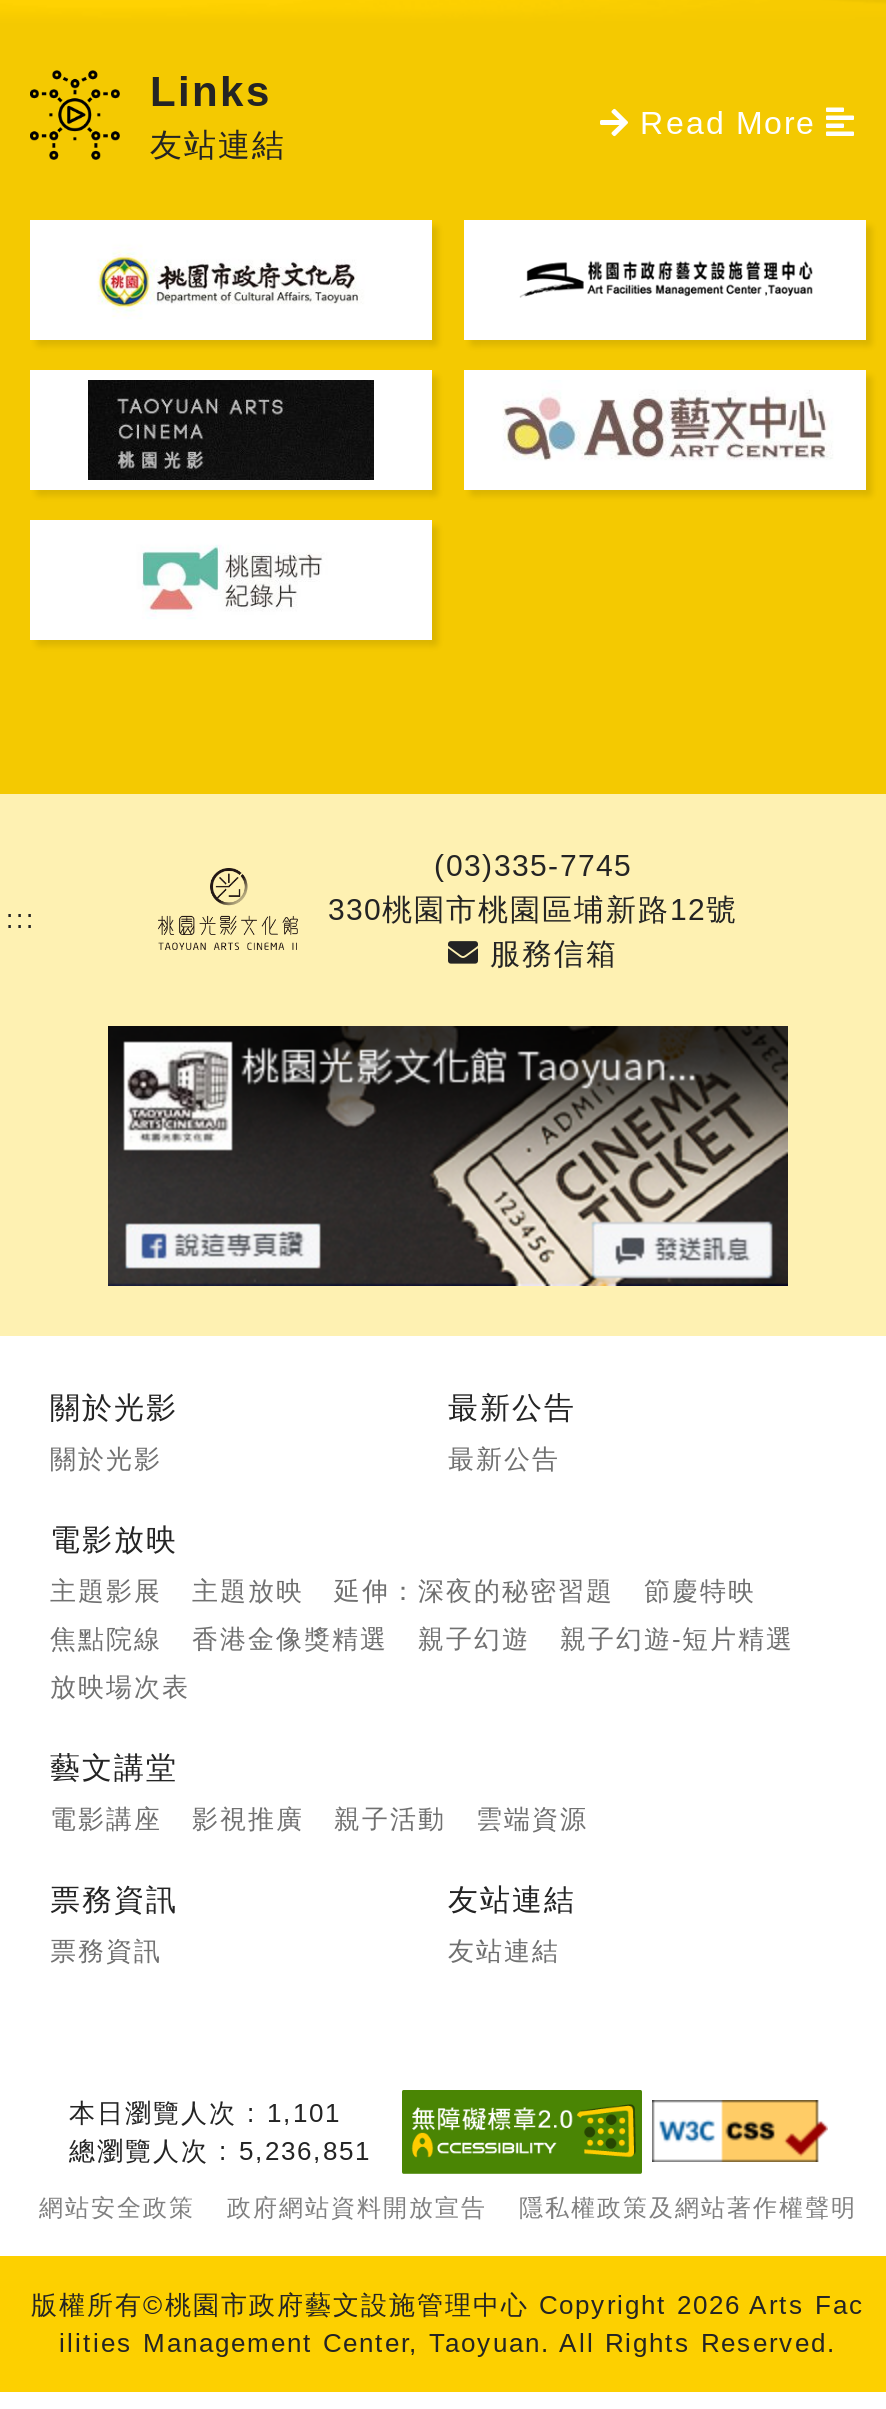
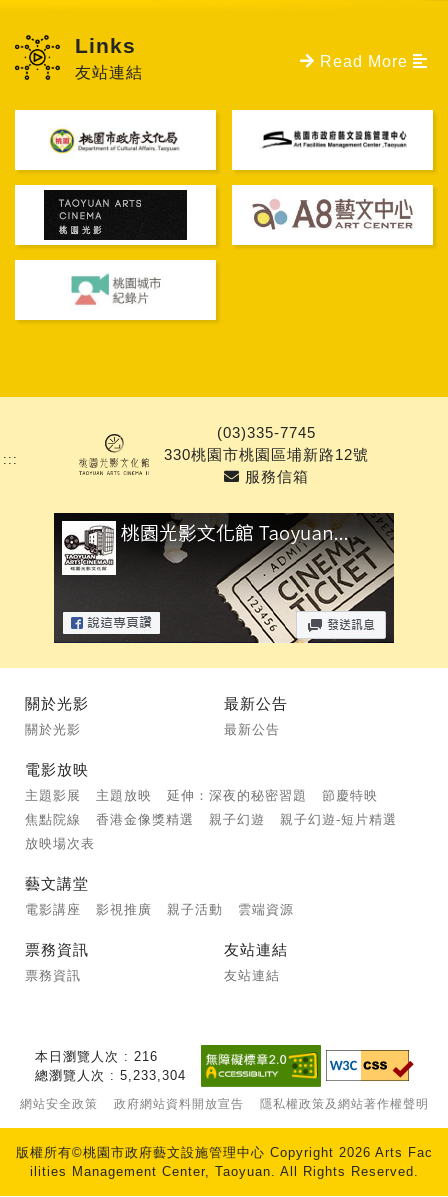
[69,2098,341,2128] 本日瀏覽人次 : 1,101 -> [34,1049,157,1064] 本日瀏覽人次 : 216
[69,2136,371,2166] 總瀏覽人次 : 5,236,851 -> [34,1068,185,1083] 總瀏覽人次 : 5,233,304

